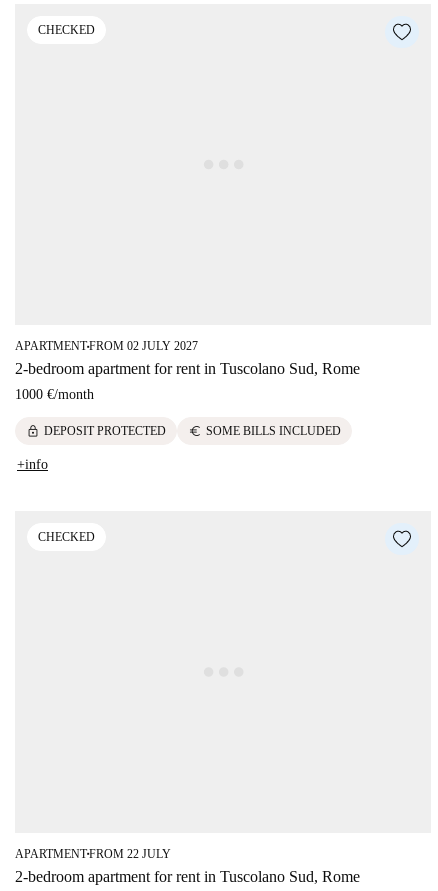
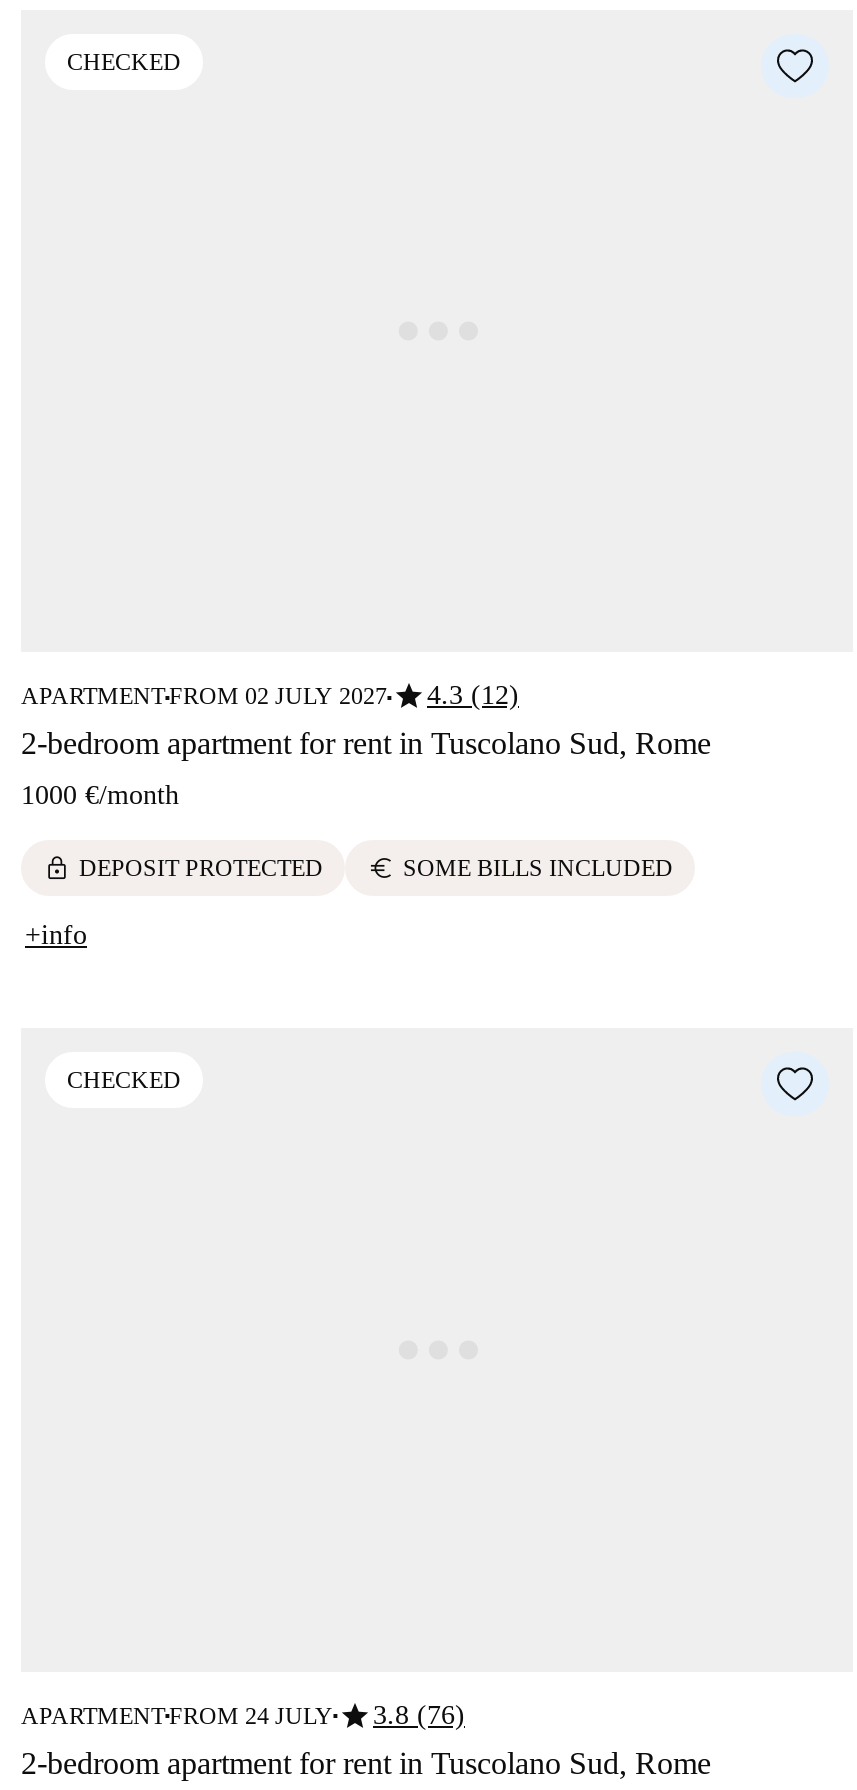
[15,339,198,353] APARTMENT FROM 02 JULY 2027 -> [21,674,519,718] APARTMENT FROM 02 JULY 2027 star4.3 (12)
[15,847,171,861] APARTMENT FROM 22 JULY -> [21,1693,465,1737] APARTMENT FROM 24 JULY star3.8 (76)

